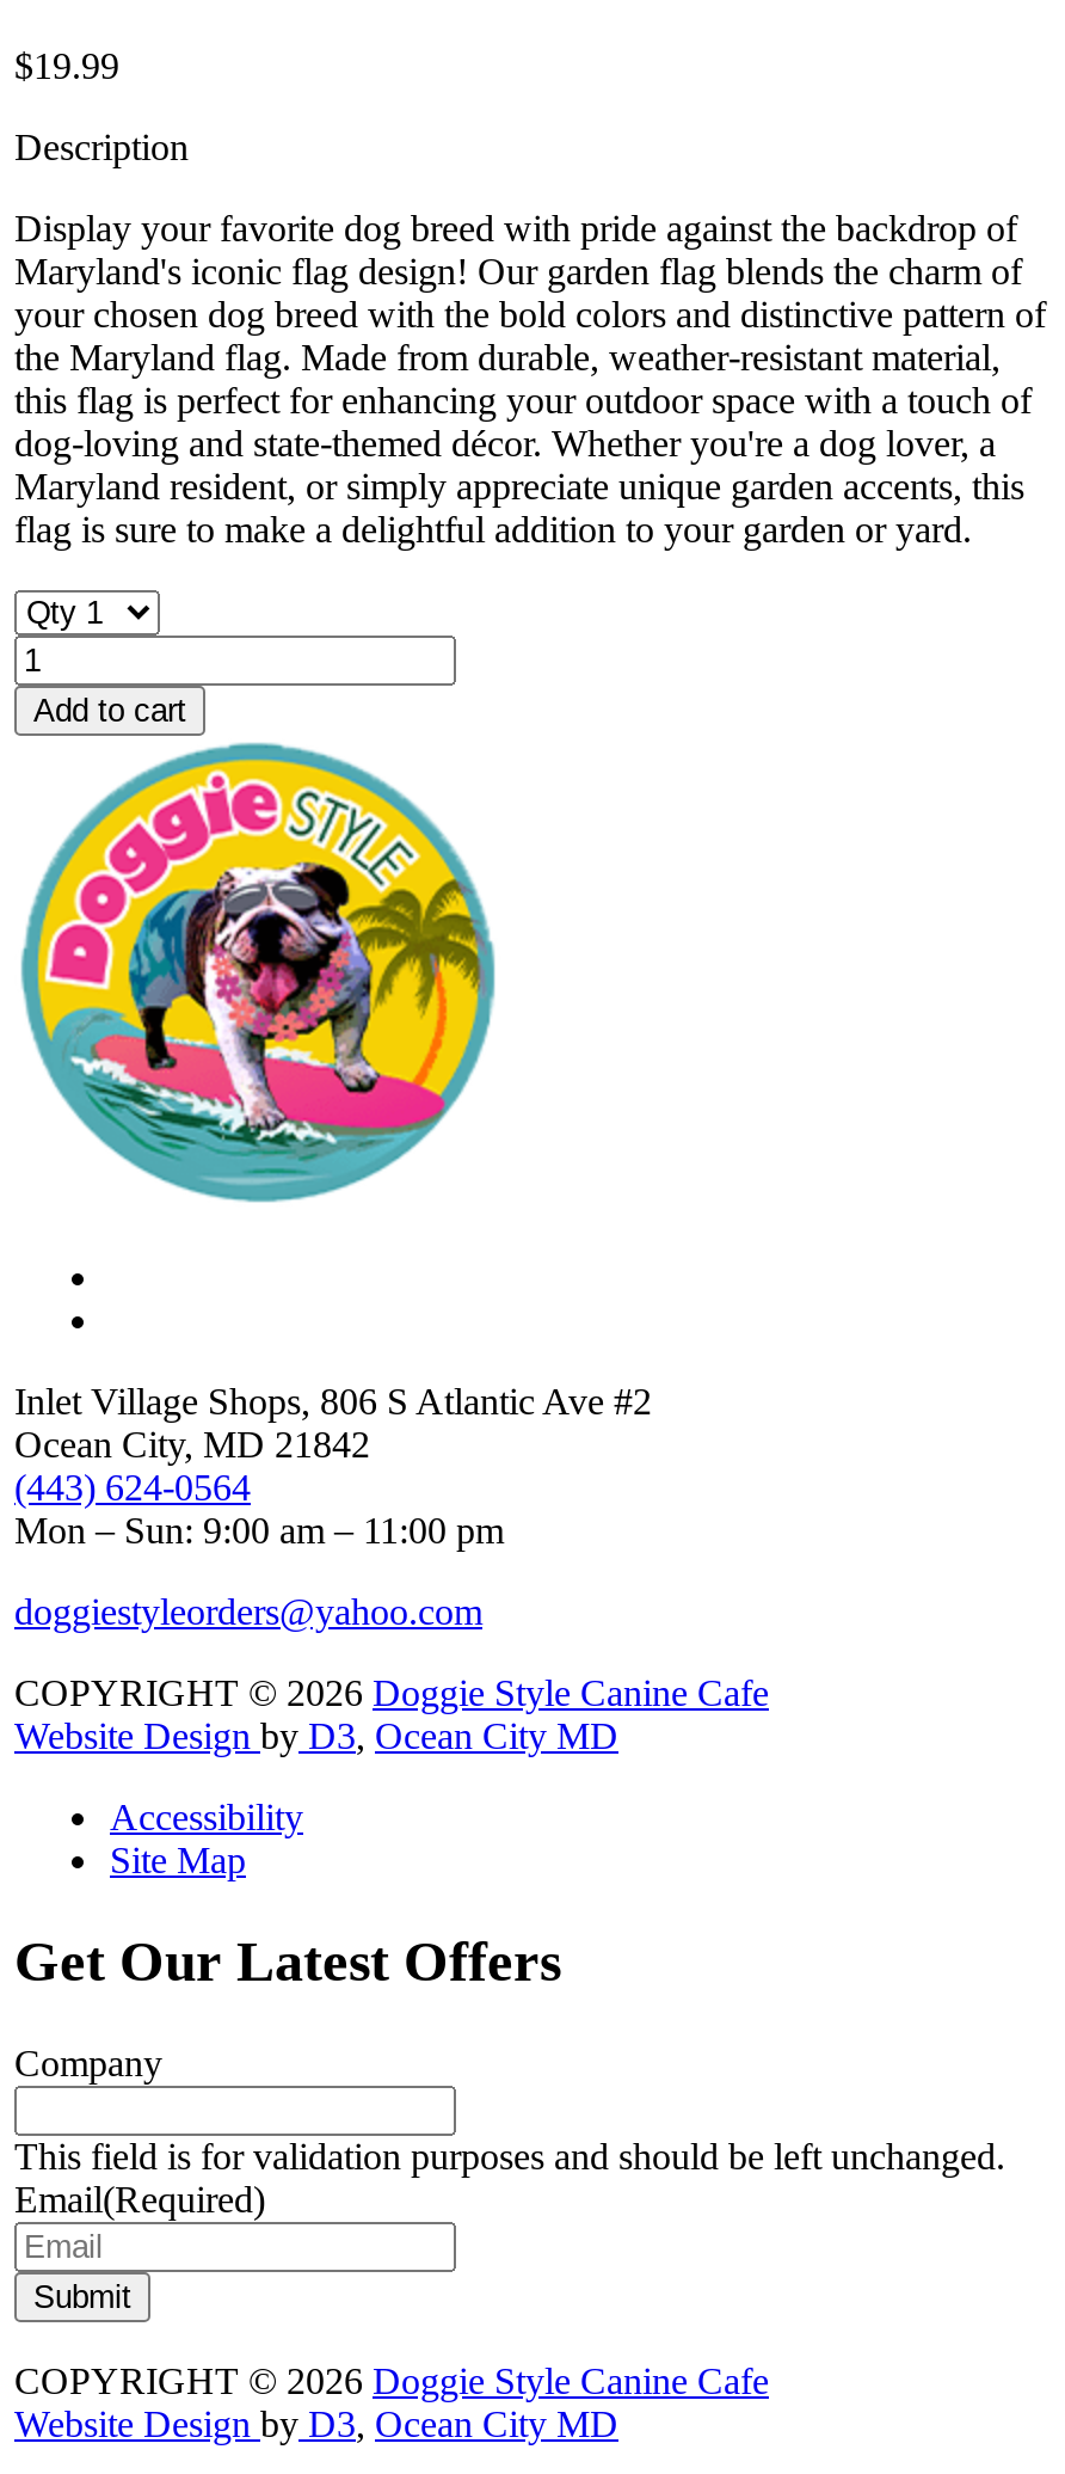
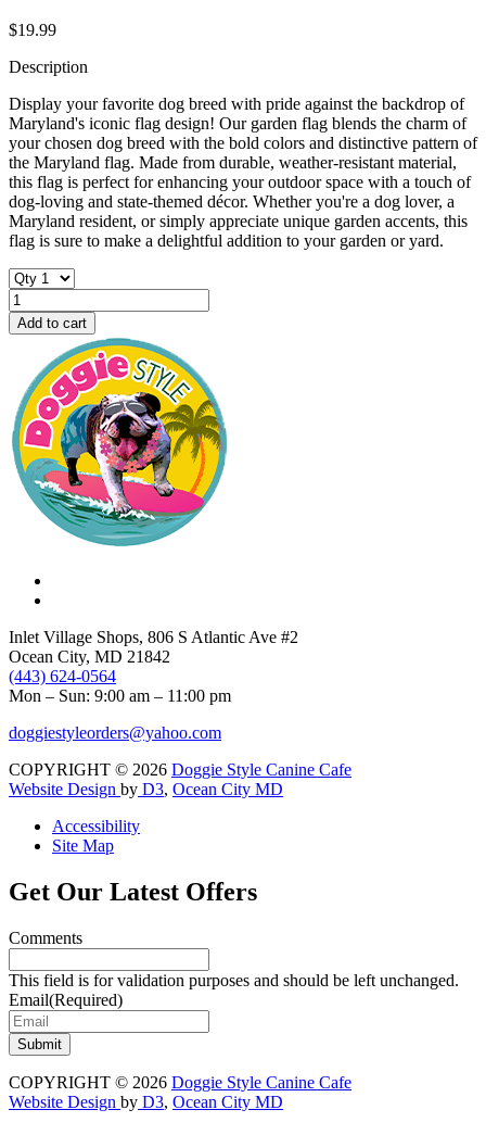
[14,2042,162,2082] Company -> [9,928,82,947] Comments

